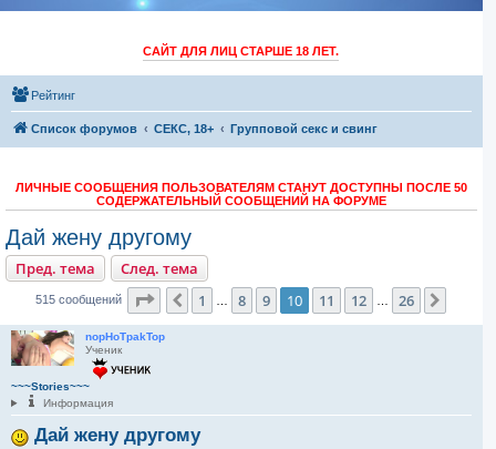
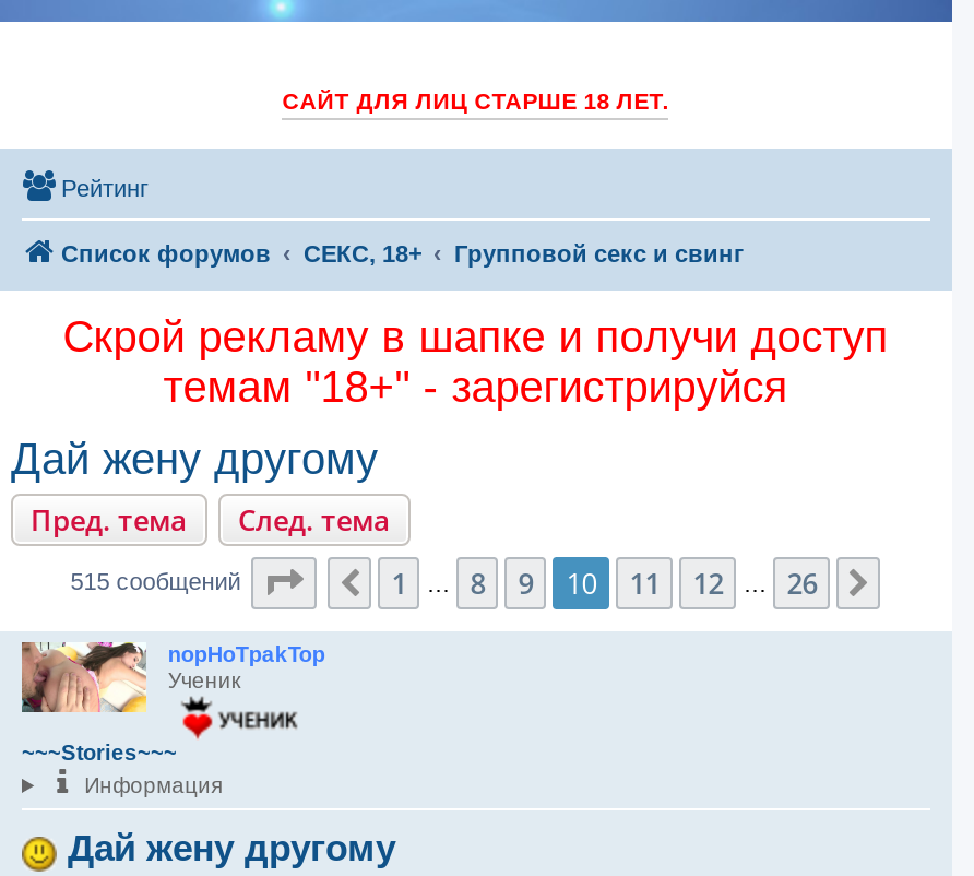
[15,181,467,207] ЛИЧНЫЕ СООБЩЕНИЯ ПОЛЬЗОВАТЕЛЯМ СТАНУТ ДОСТУПНЫ ПОСЛЕ 50 | СОДЕРЖАТЕЛЬНЫЙ СООБЩЕНИЙ НА ФОРУМЕ -> [63,312,888,411] Скрой рекламу в шапке и получи доступ | темам "18+" - зарегистрируйся

